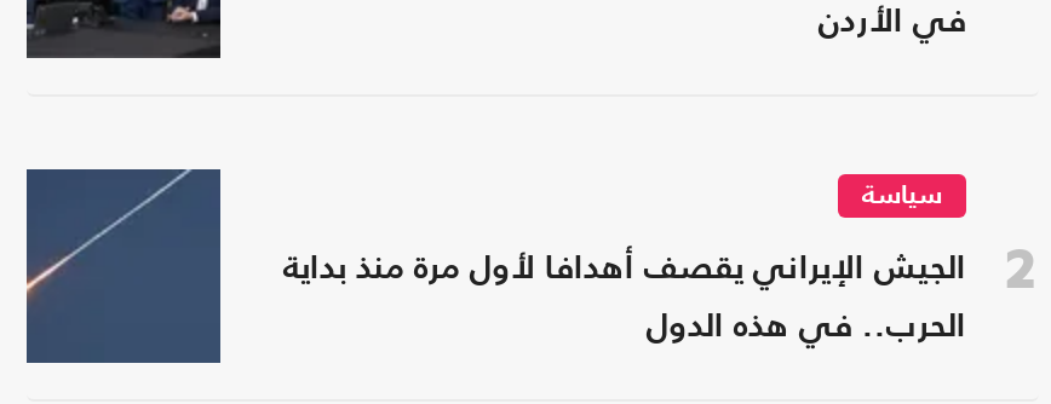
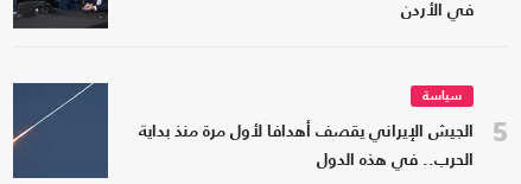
[283,233,1039,300] 2 الجيش الإيراني يقصف أهدافا لأول مرة منذ بداية -> [139,114,509,147] 5 الجيش الإيراني يقصف أهدافا لأول مرة منذ بداية

